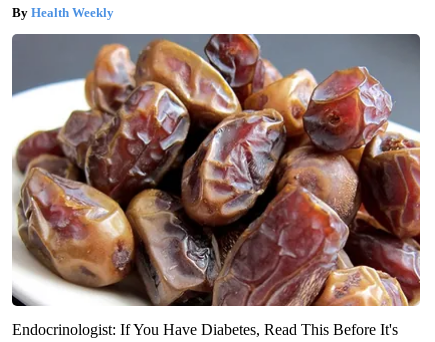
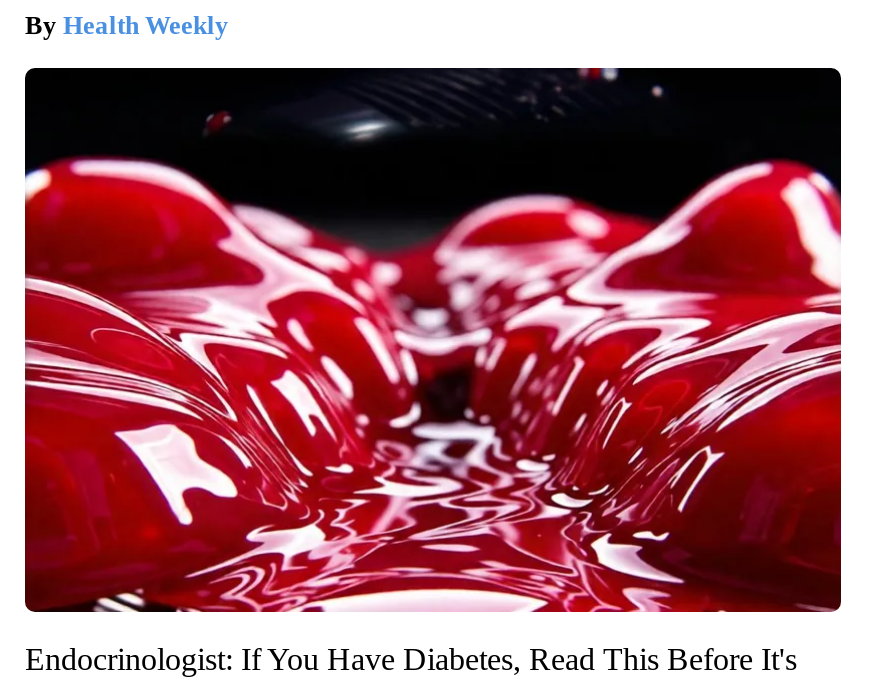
[11,33,421,307] [image] -> [23,66,843,614] [image]

